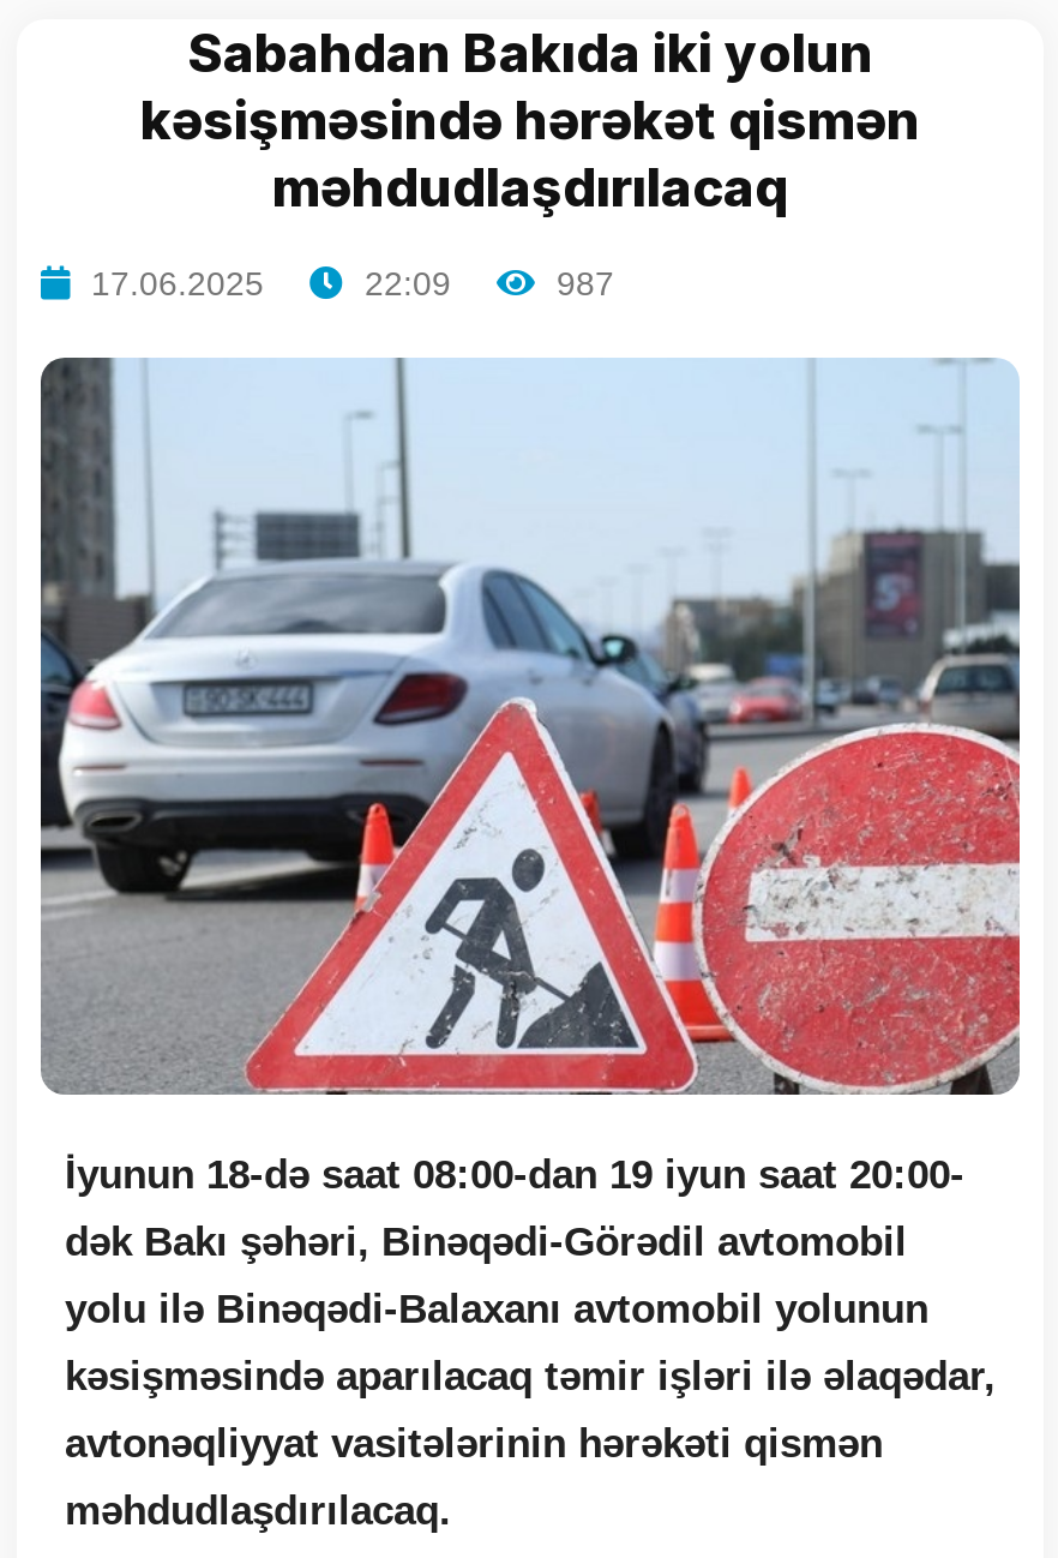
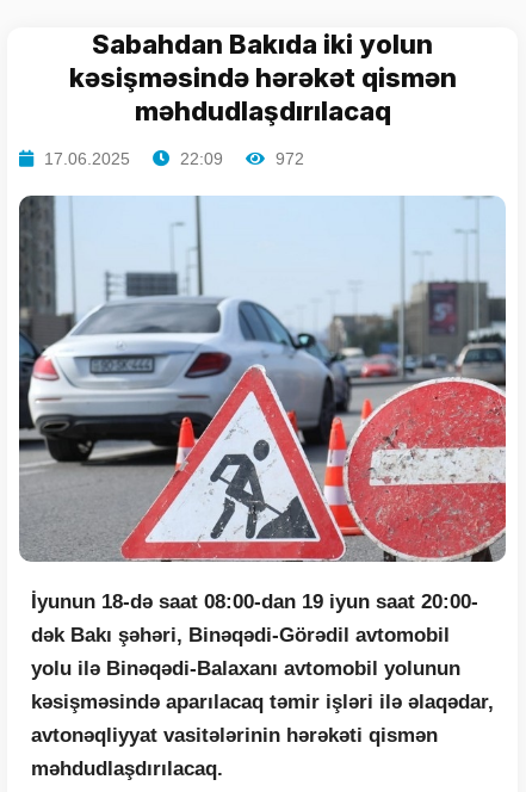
[547,264,614,302] 987 -> [271,149,304,168] 972

